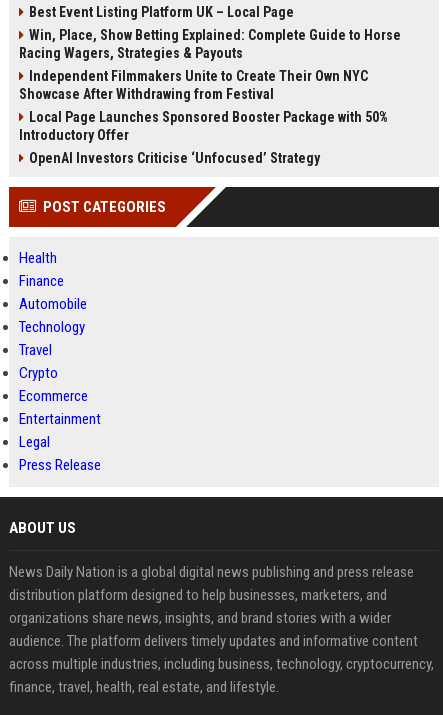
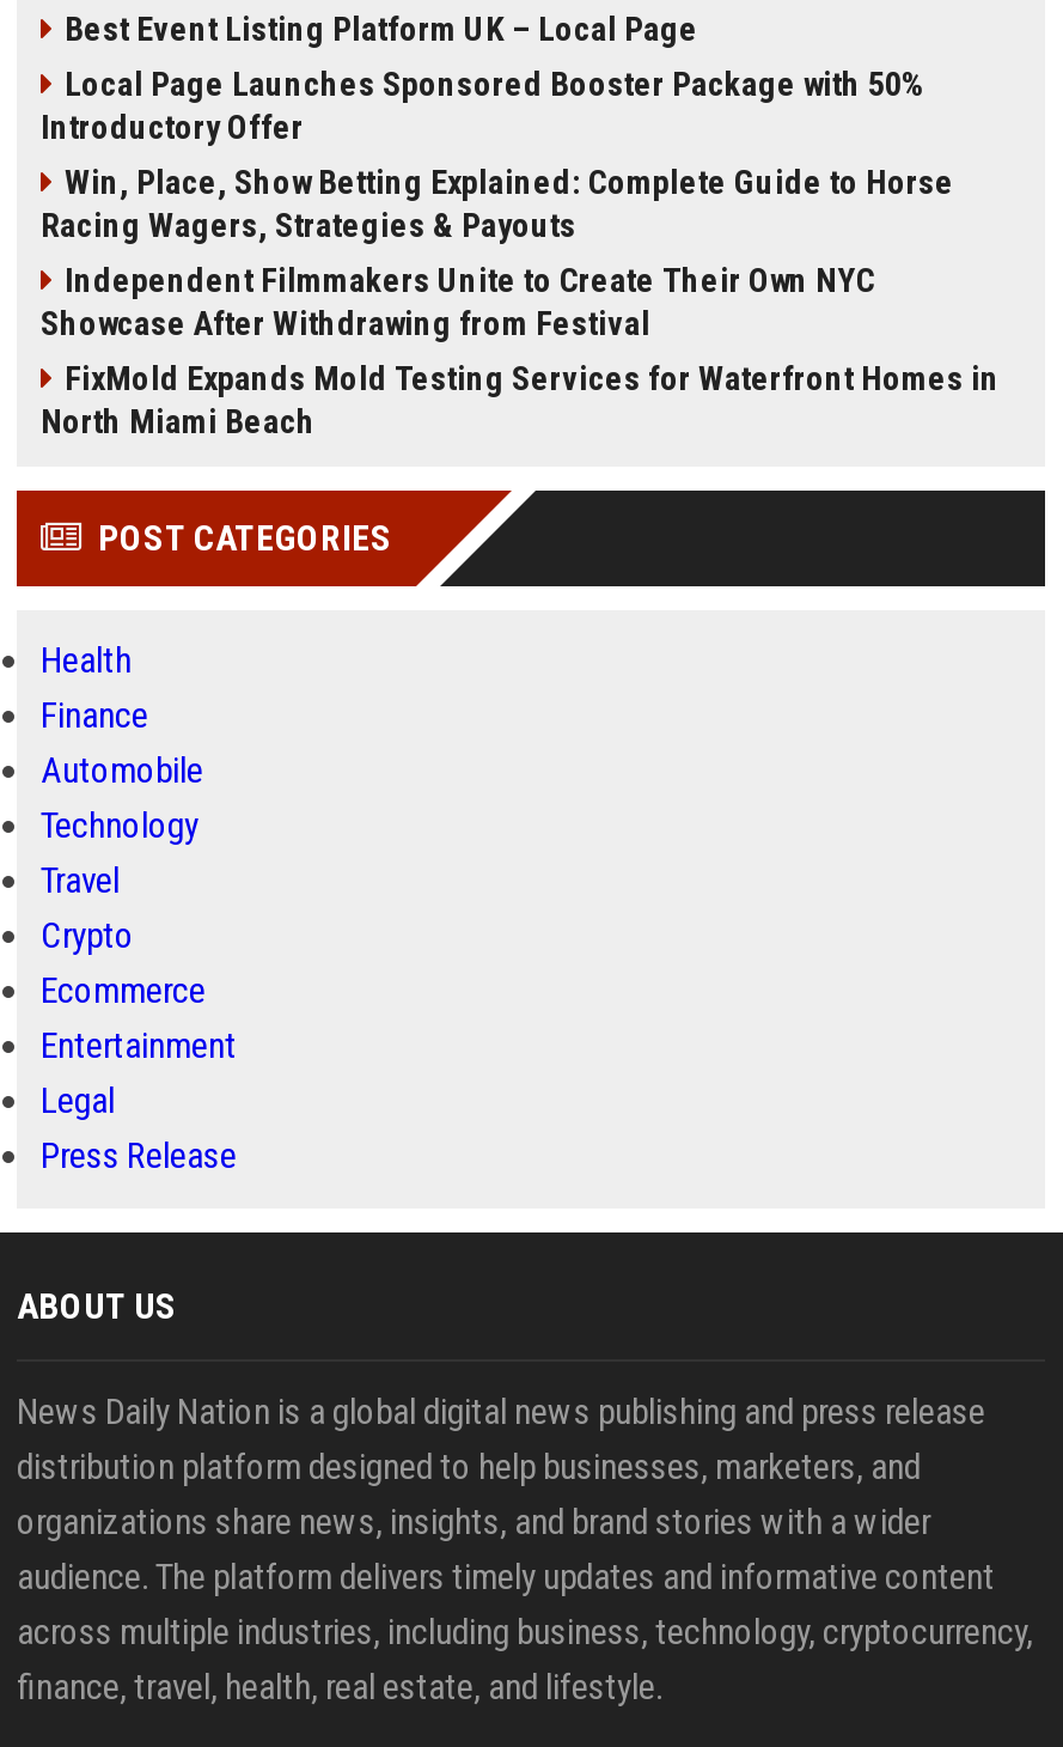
moved [19,27,401,102] -> [41,163,954,342]: Win, Place, Show Betting Explained: Complete Guide to Horse | Racing Wagers, Strategies & Payouts | Independent Filmmakers Unite to Create Their Own NYC | Showcase After Withdrawing from Festival
moved [19,109,388,143] -> [41,65,923,146]: Local Page Launches Sponsored Booster Package with 50% | Introductory Offer
[29,150,320,166] OpenAI Investors Criticise ‘Unfocused’ Strategy -> [41,359,1000,440] FixMold Expands Mold Testing Services for Waterfront Homes in | North Miami Beach

